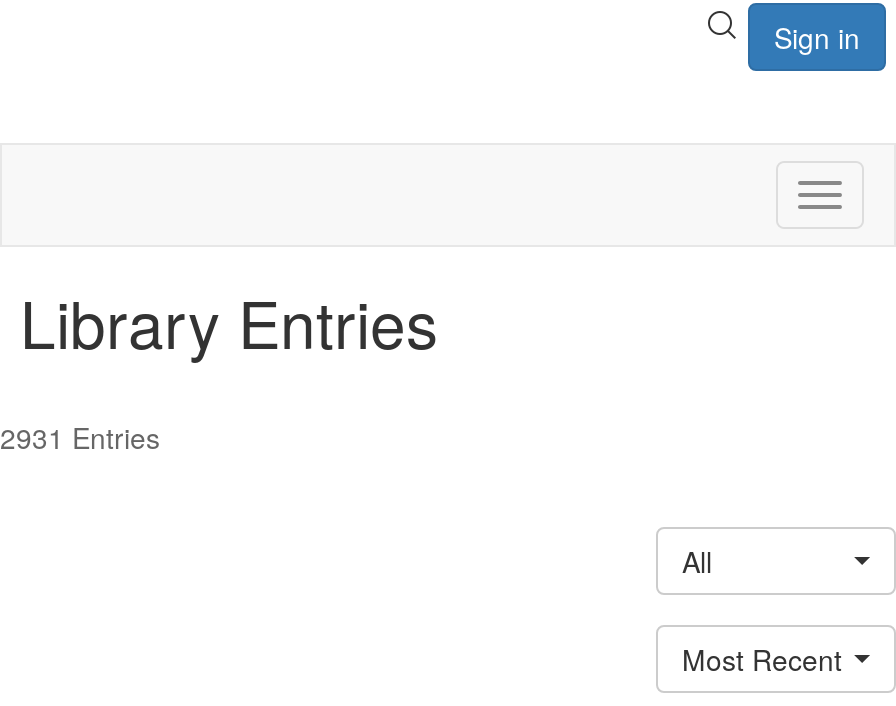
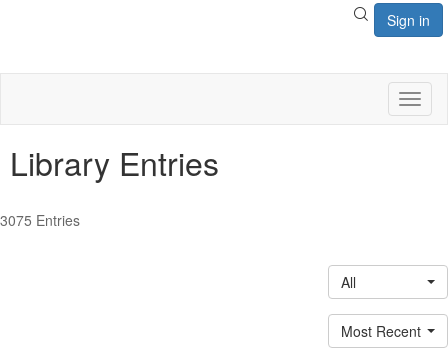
[0,417,160,457] 2931 Entries -> [0,210,80,230] 3075 Entries

